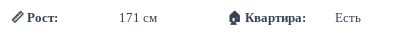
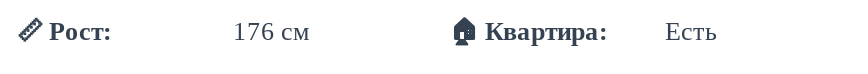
[119,10,157,25] 171 см -> [233,16,309,46] 176 см

